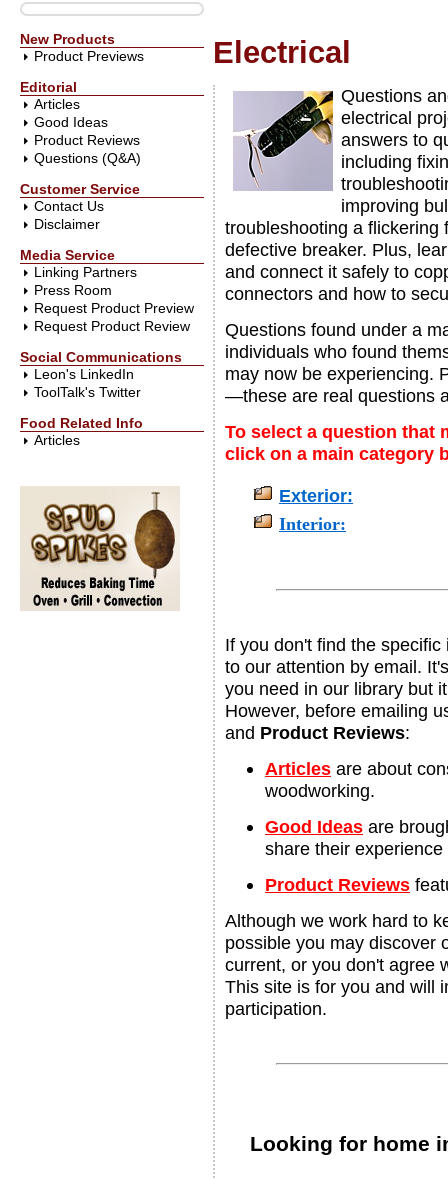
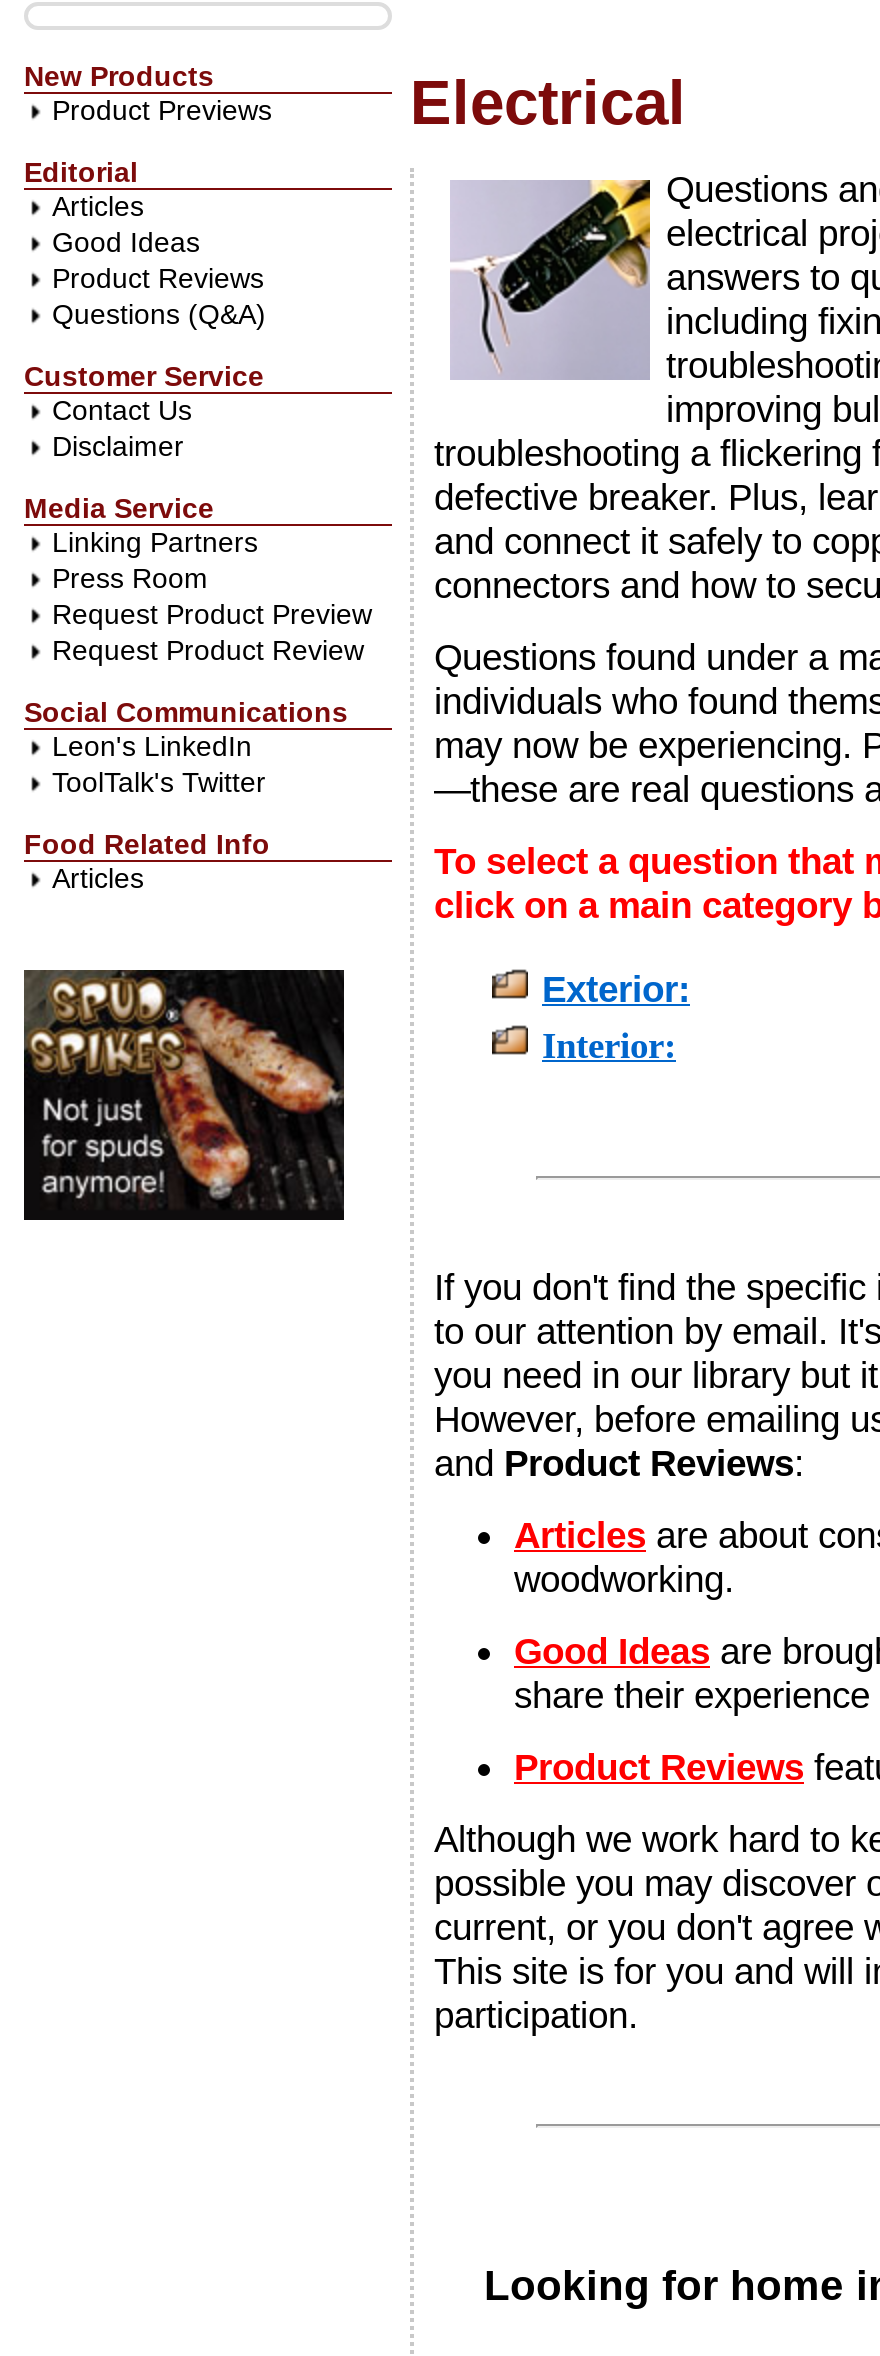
[20,486,180,611] [image] -> [22,968,346,1222] [image]

